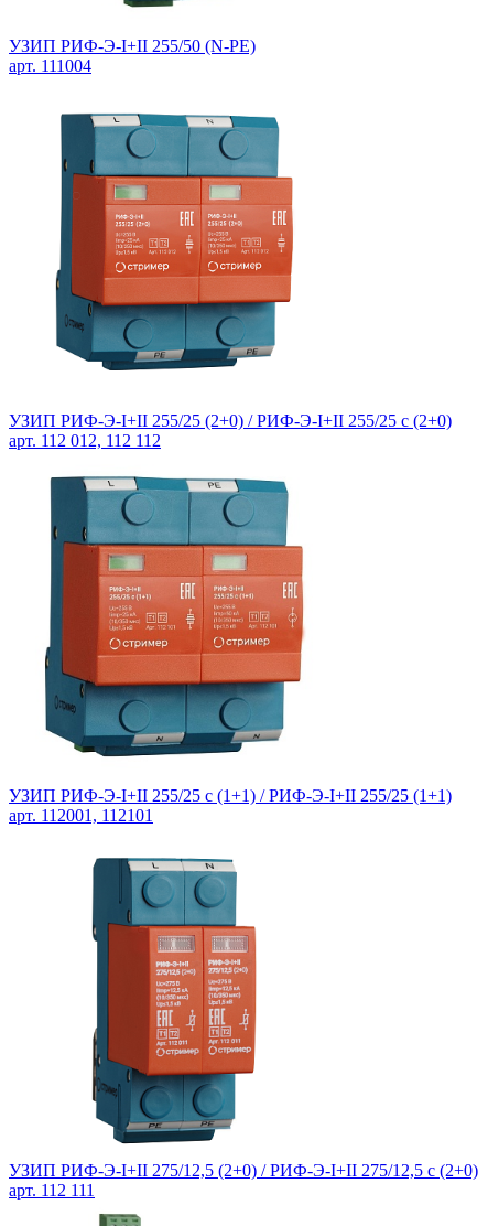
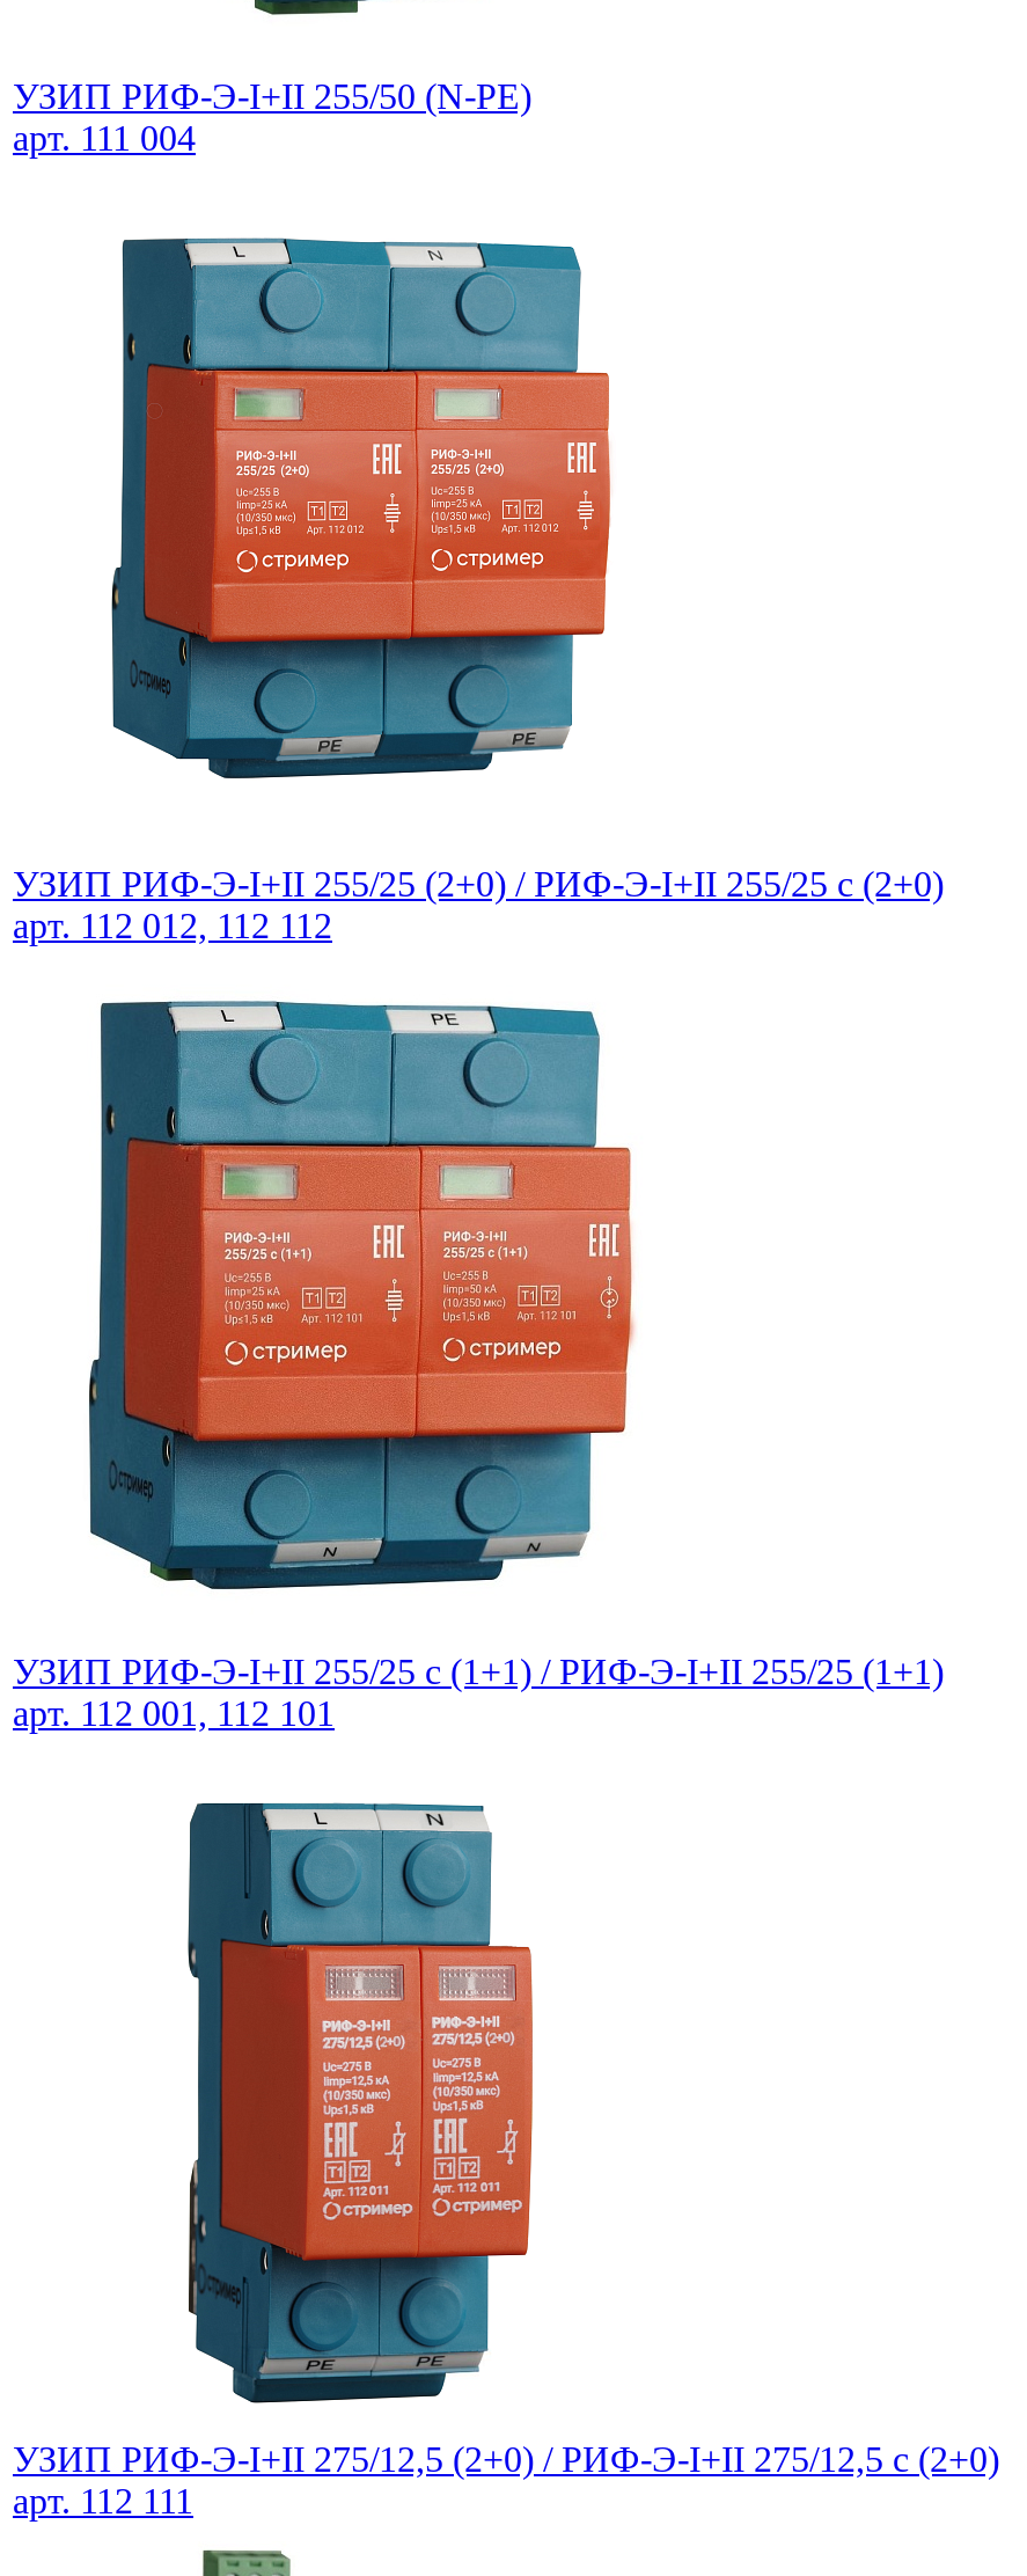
[9,56,91,75] арт. 111004 -> [13,118,196,157] арт. 111 004
[9,806,153,825] арт. 112001, 112101 -> [13,1693,335,1733] арт. 112 001, 112 101

